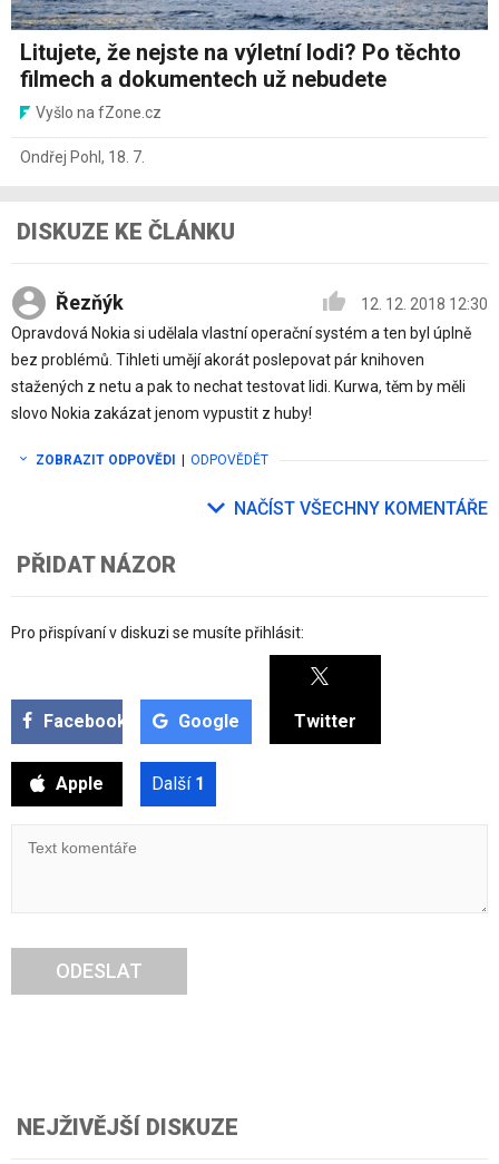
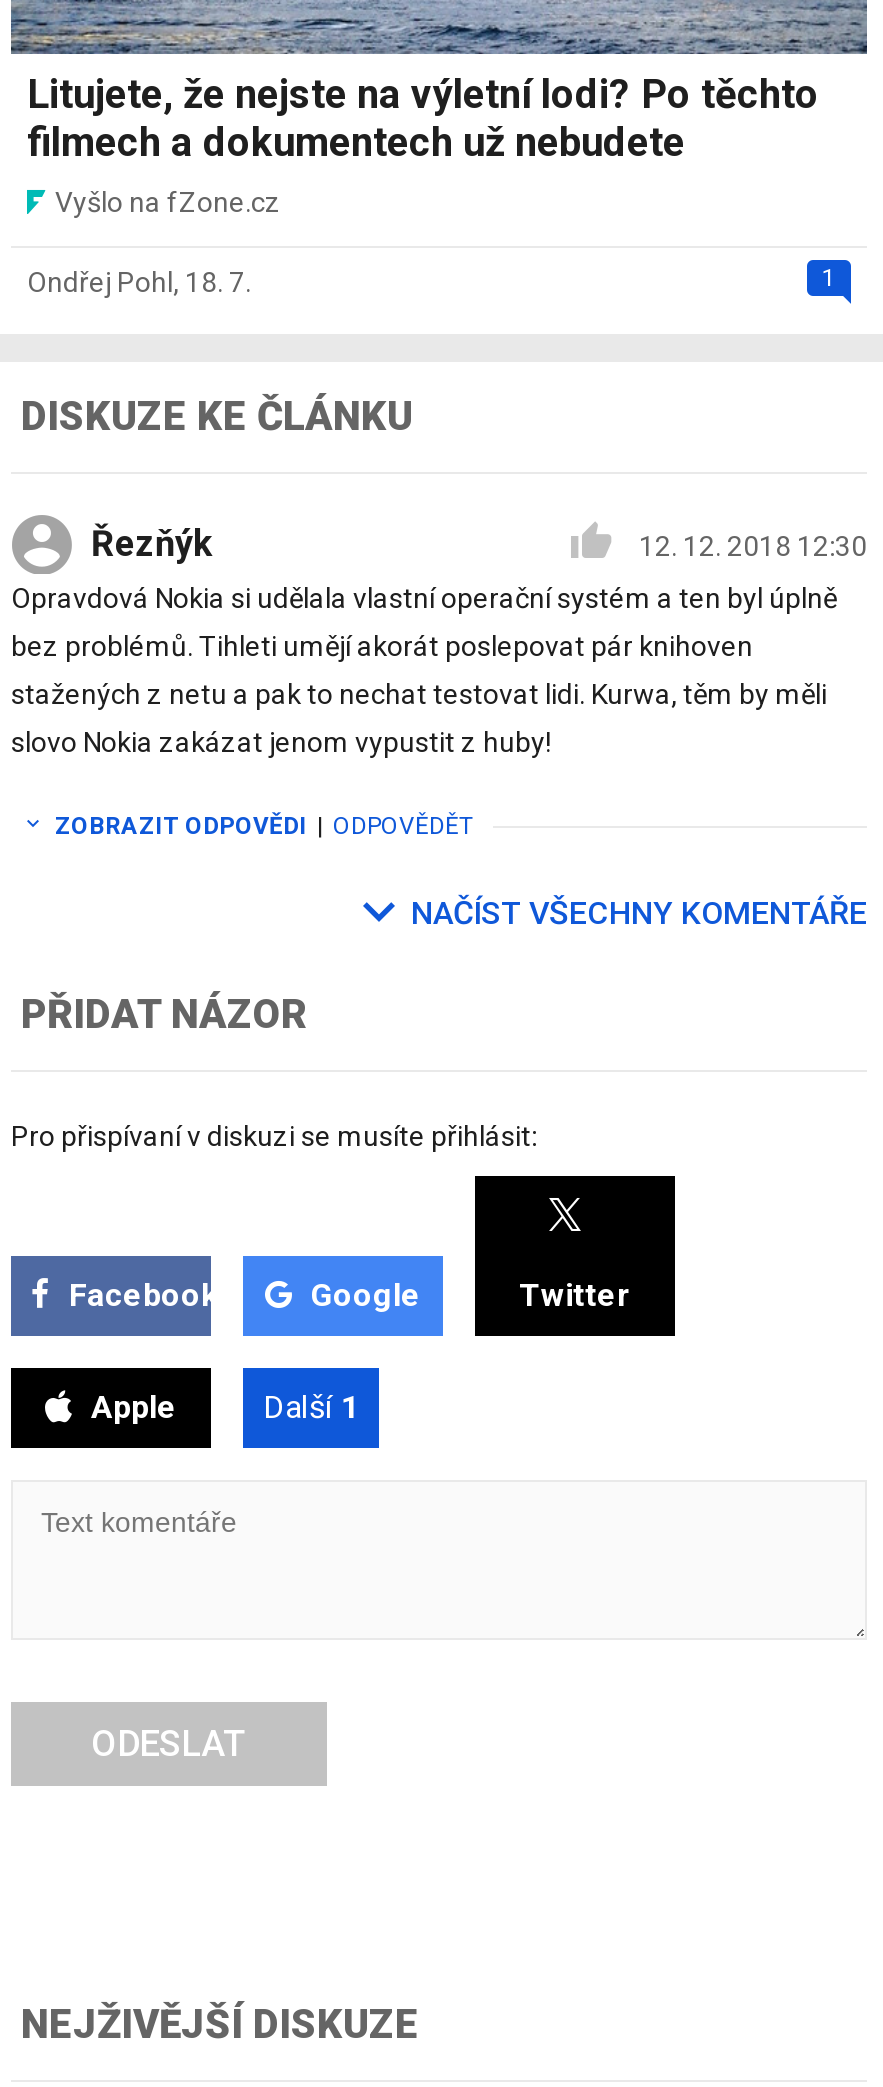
none -> [822,264,836,292] 1

